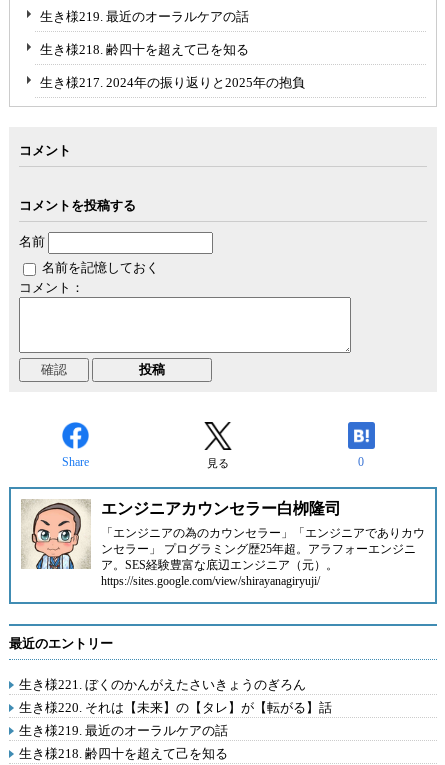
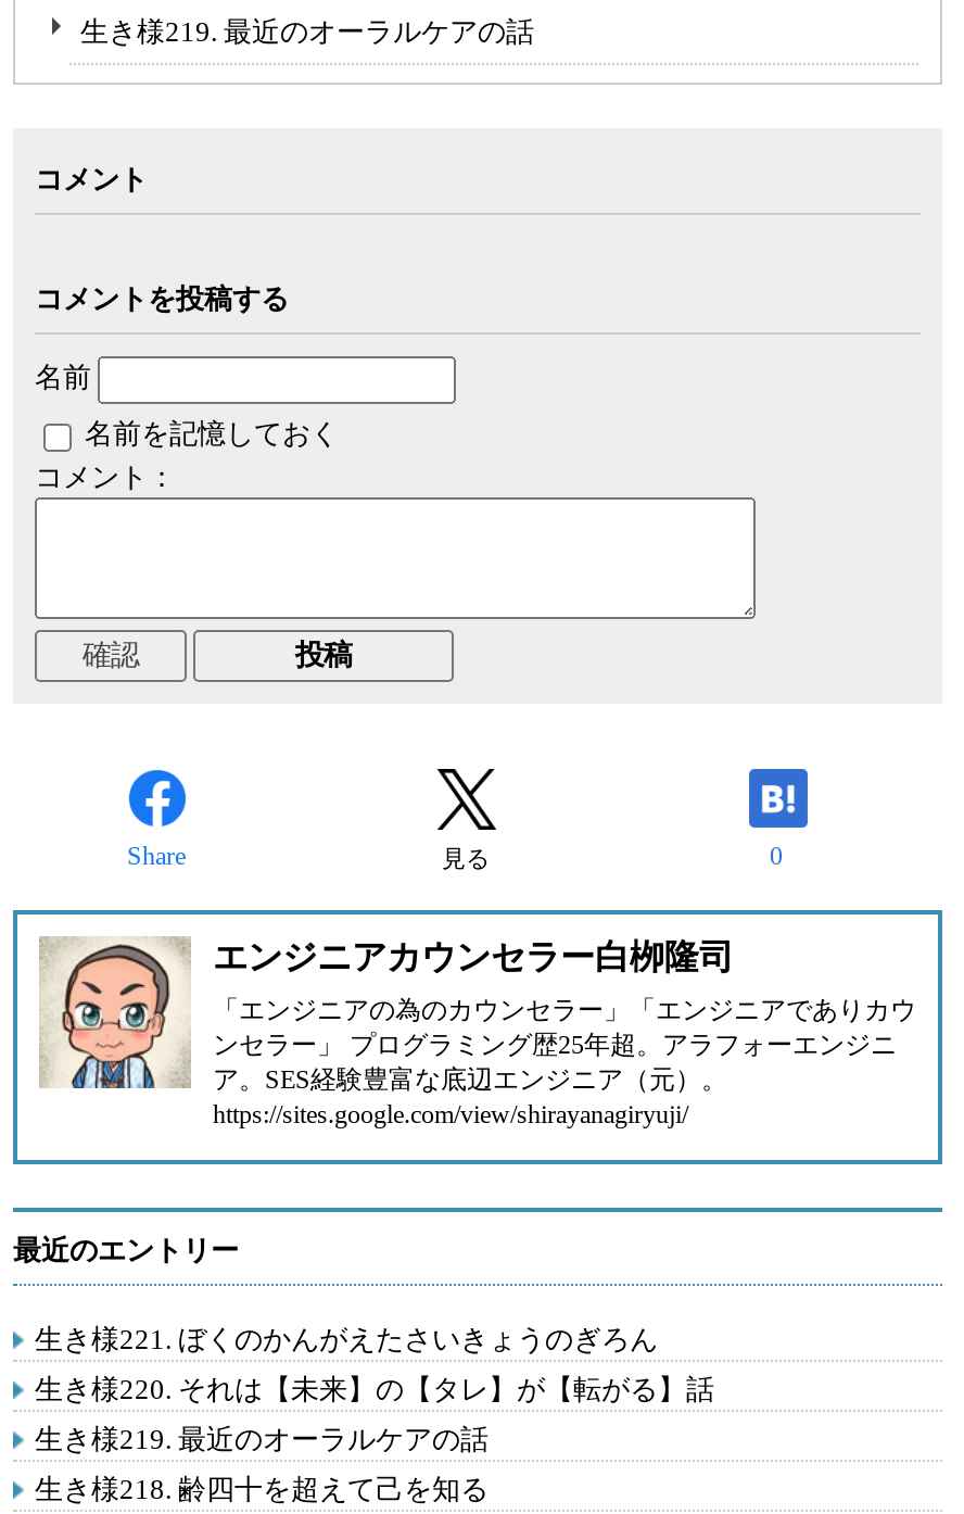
[40,42,305,90] 生き様218. 齢四十を超えて己を知る | 生き様217. 2024年の振り返りと2025年の抱負 -> none

